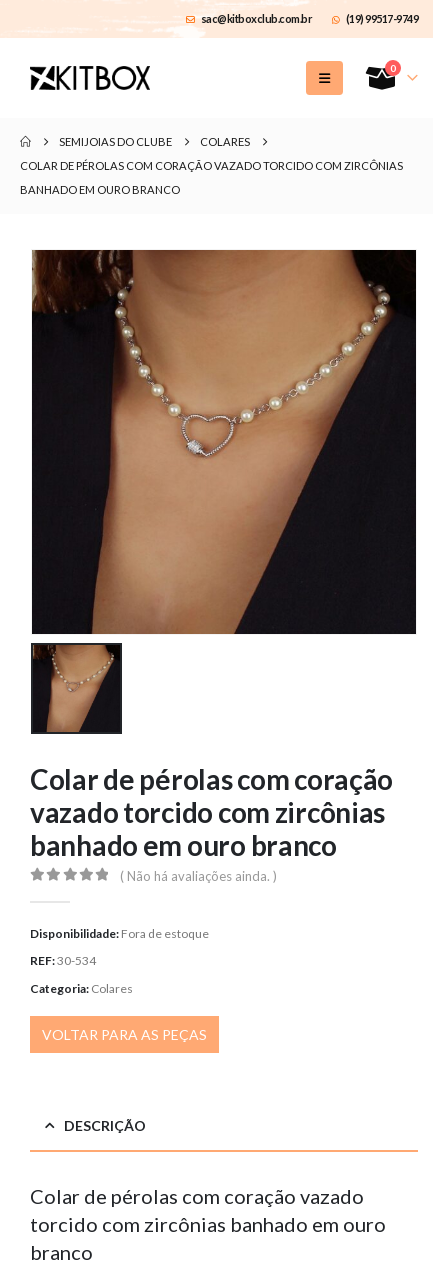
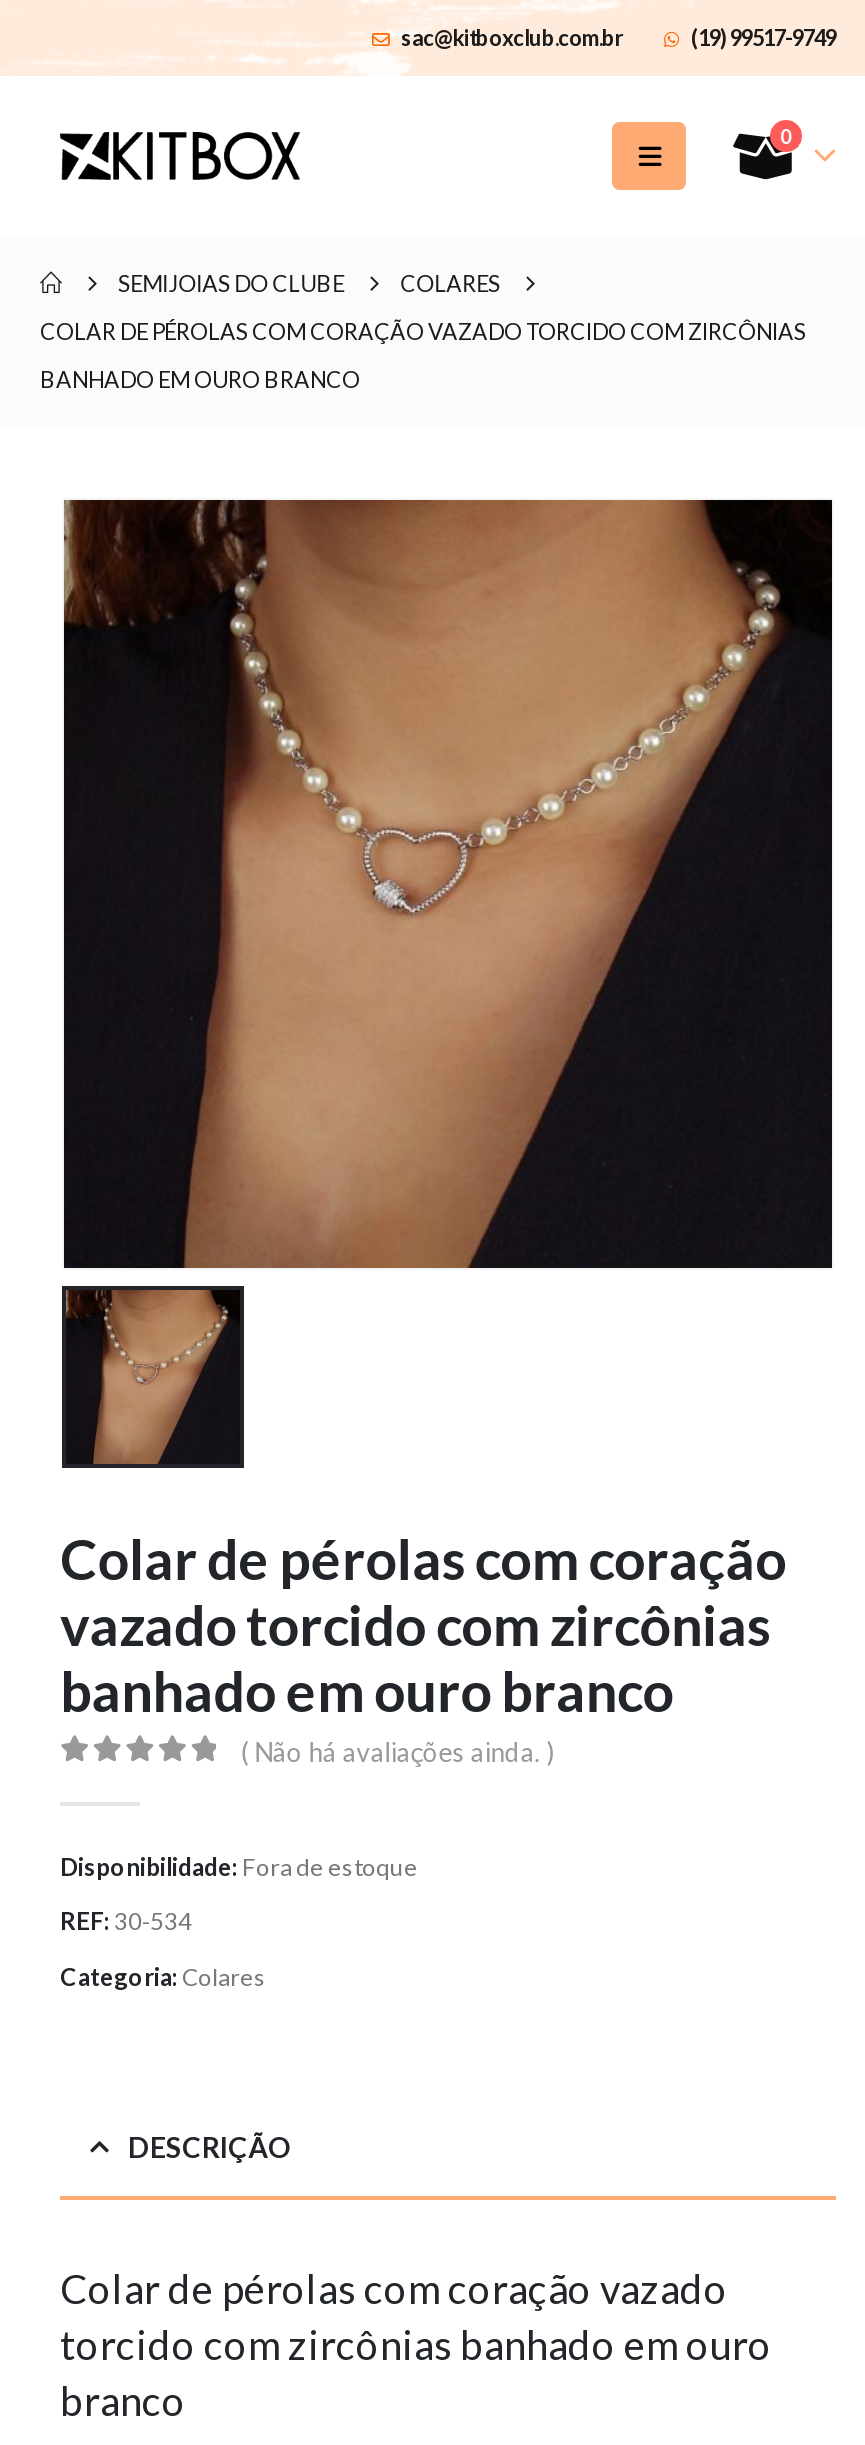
[42,1026,207,1043] VOLTAR PARA AS PEÇAS -> none

